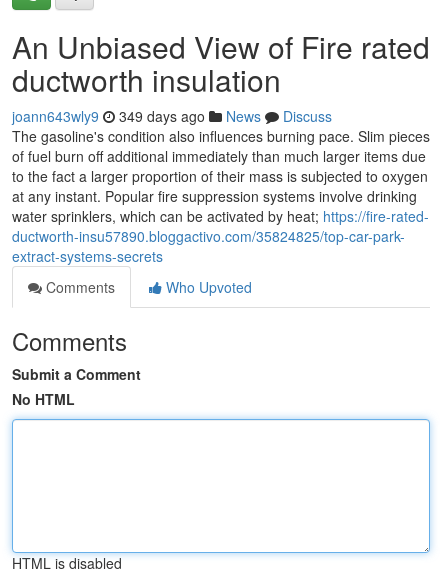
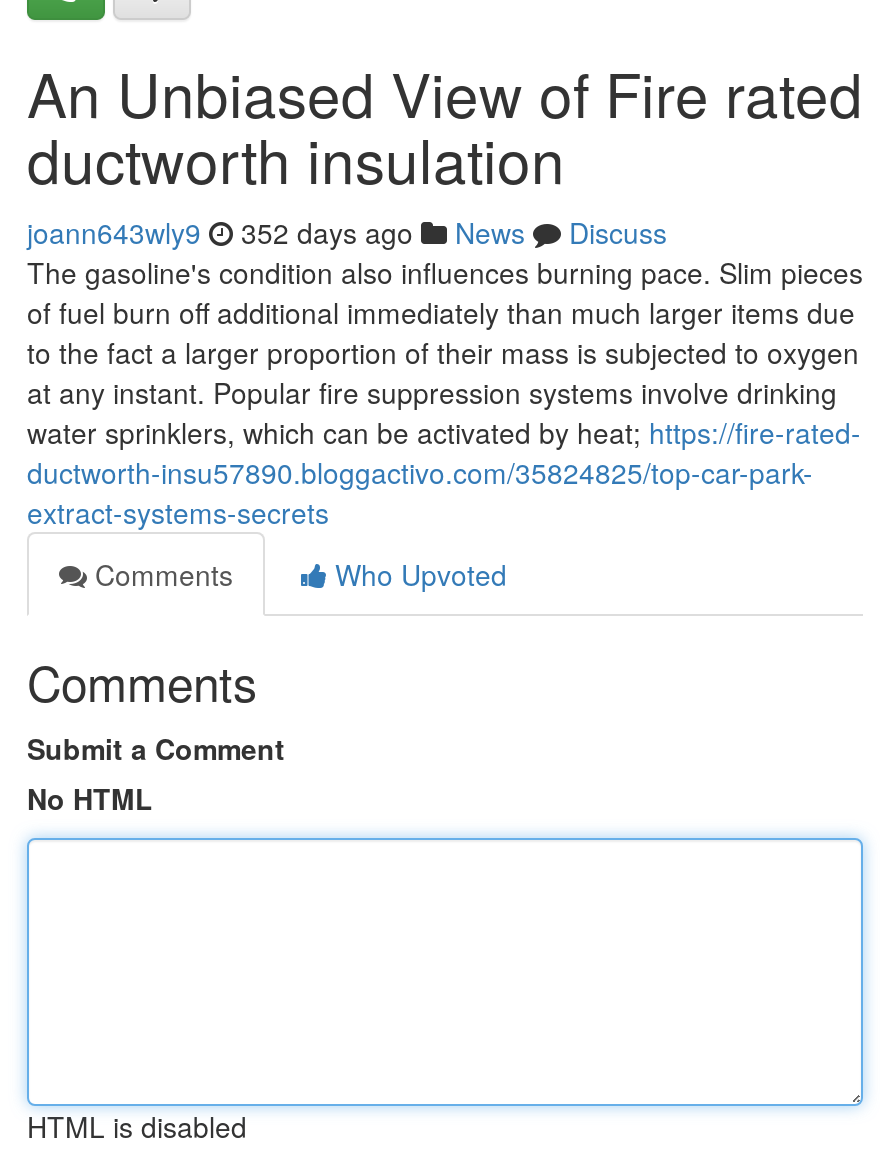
[12,106,332,126] joann643wly9 349 days ago News Discuss -> [27,212,667,252] joann643wly9 352 days ago News Discuss

